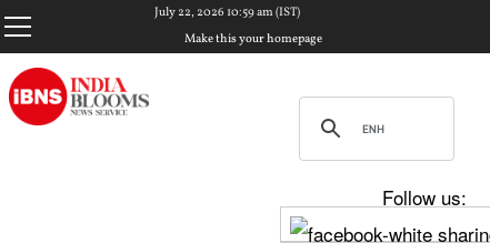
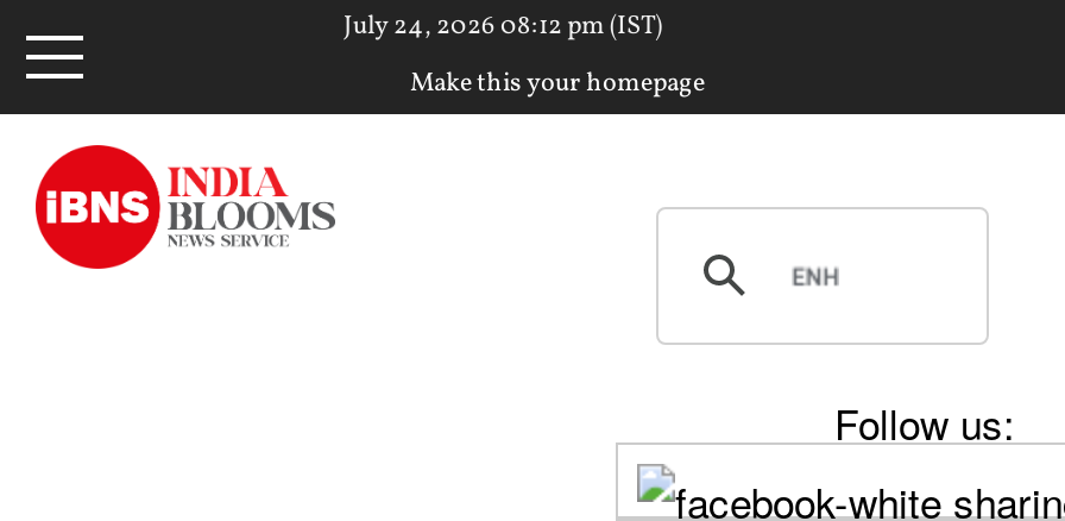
[154,4,300,21] July 22, 2026 10:59 am (IST) -> [344,10,662,45] July 24, 2026 08:12 pm (IST)

